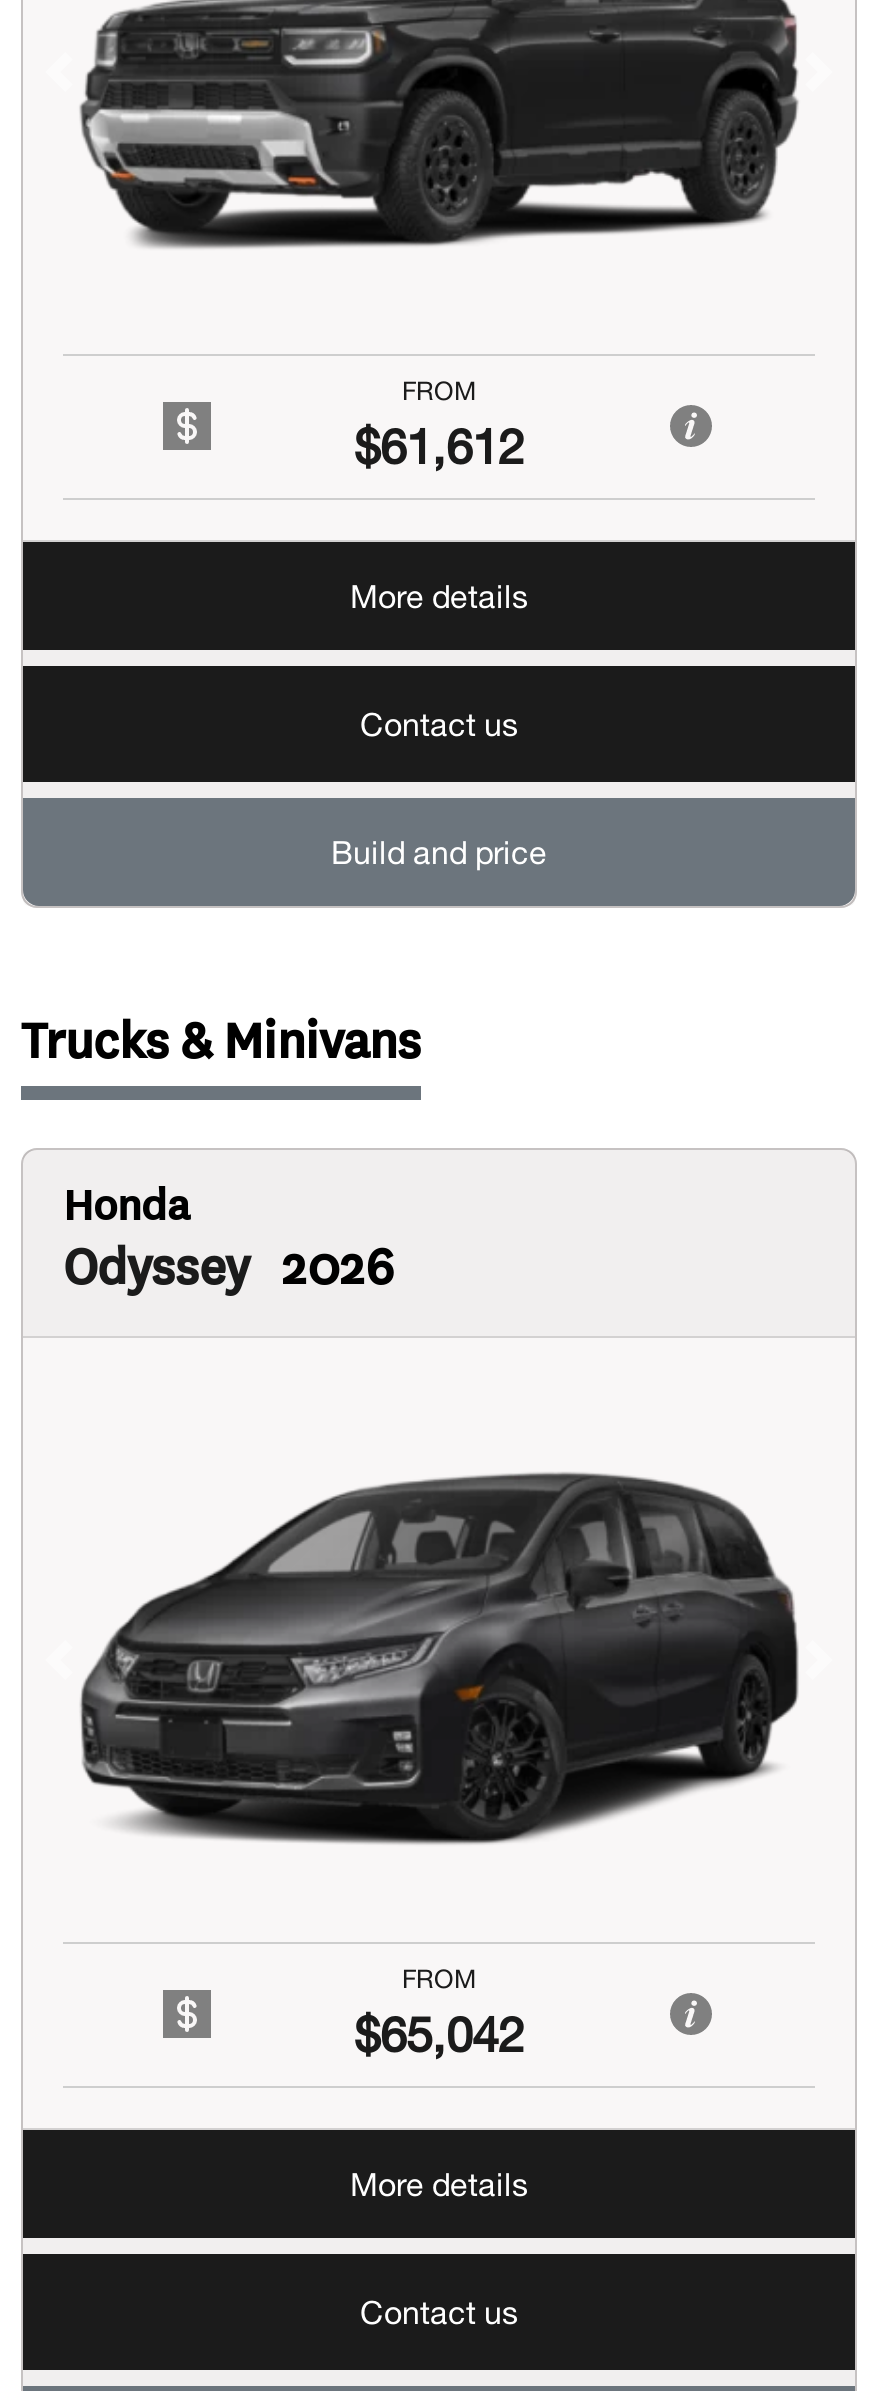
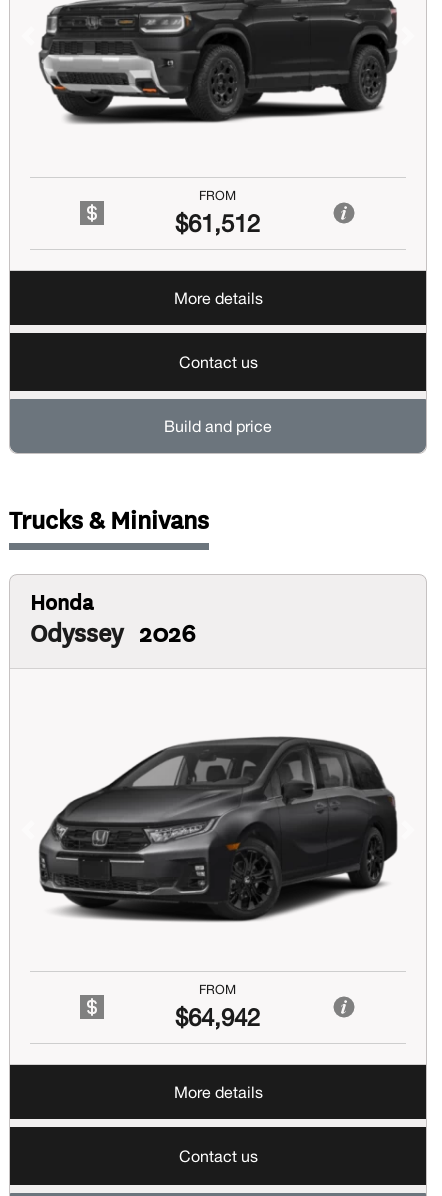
[354,417,524,473] $61,612 -> [175,209,260,237] $61,512
[354,2005,524,2061] $65,042 -> [175,1003,260,1031] $64,942

